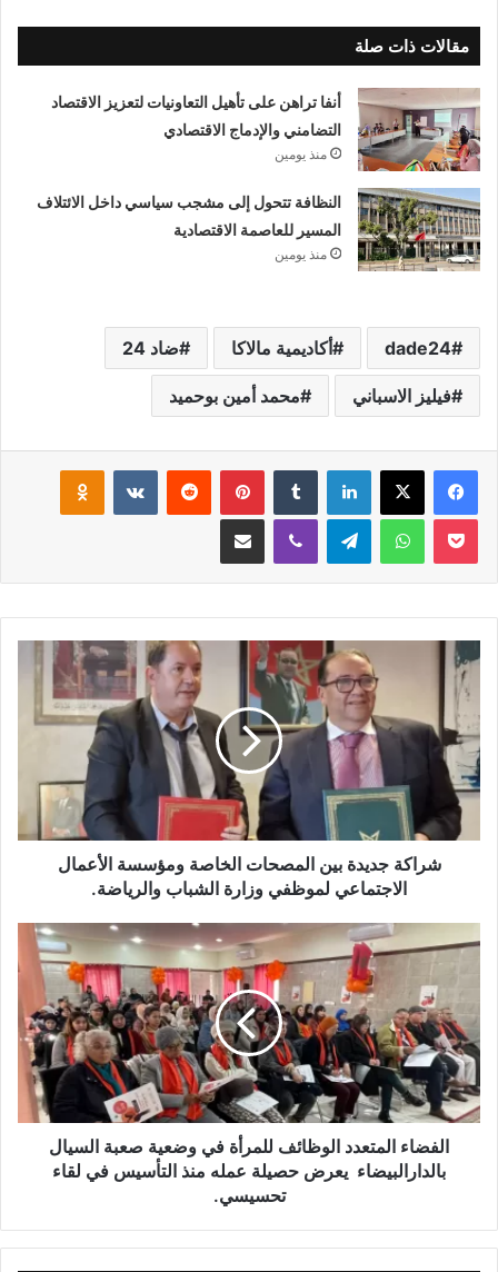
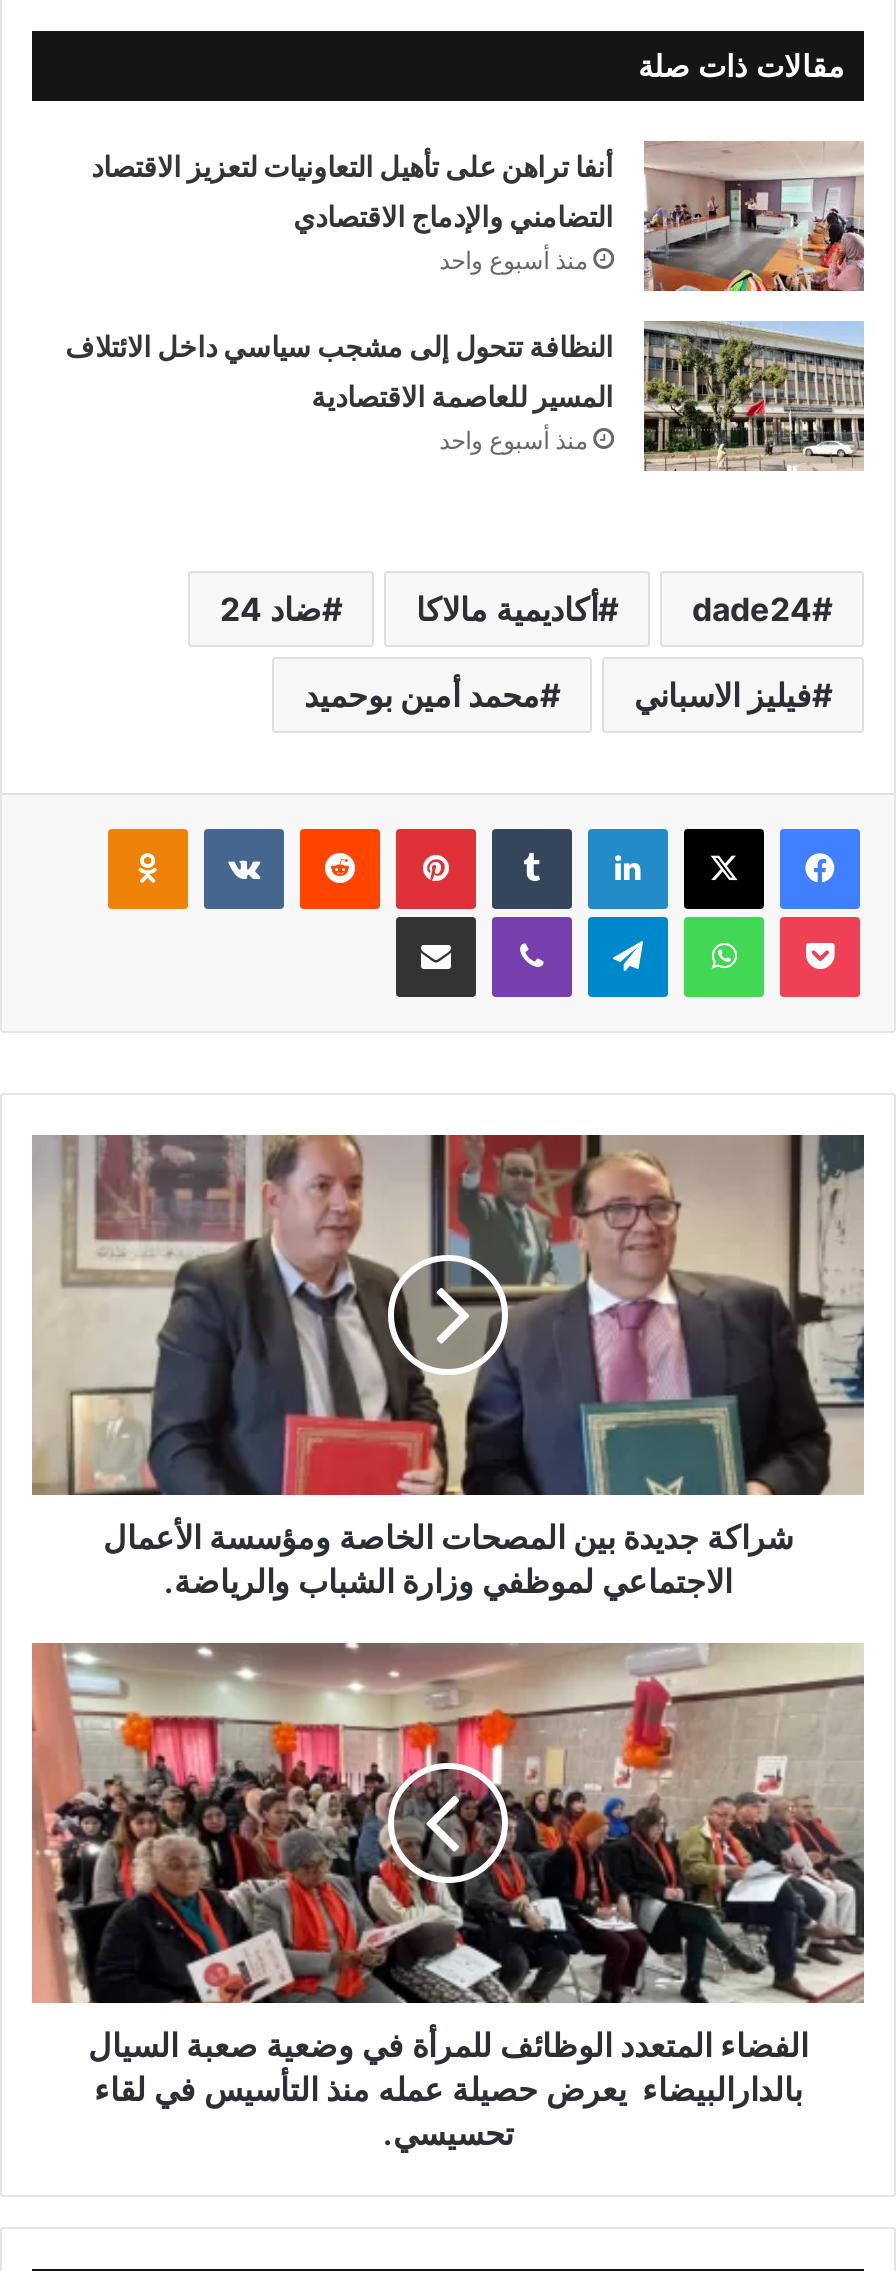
[274,146,326,163] منذ يومين -> [439,246,587,276] منذ أسبوع واحد
[274,246,326,263] منذ يومين -> [439,426,587,456] منذ أسبوع واحد

